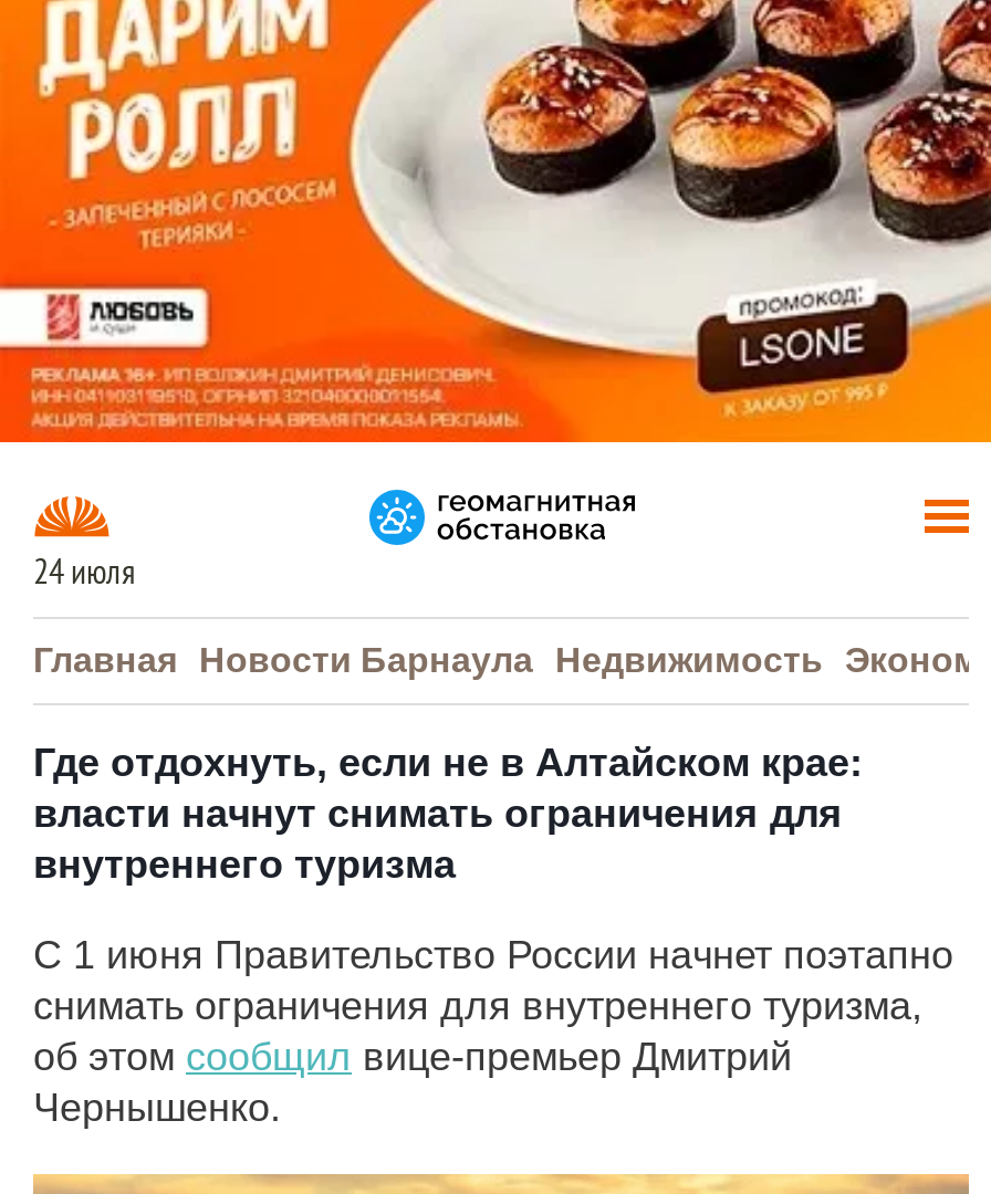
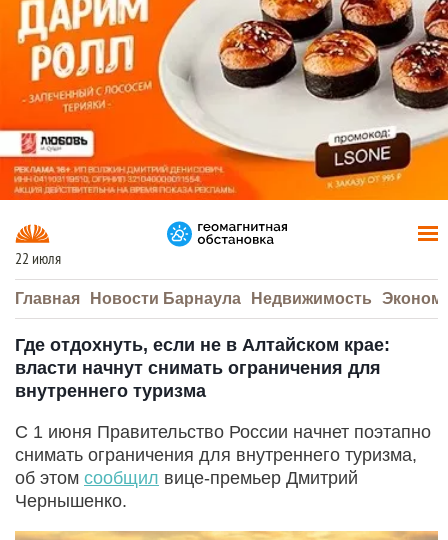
[33,553,135,592] 24 июля -> [15,250,61,268] 22 июля

